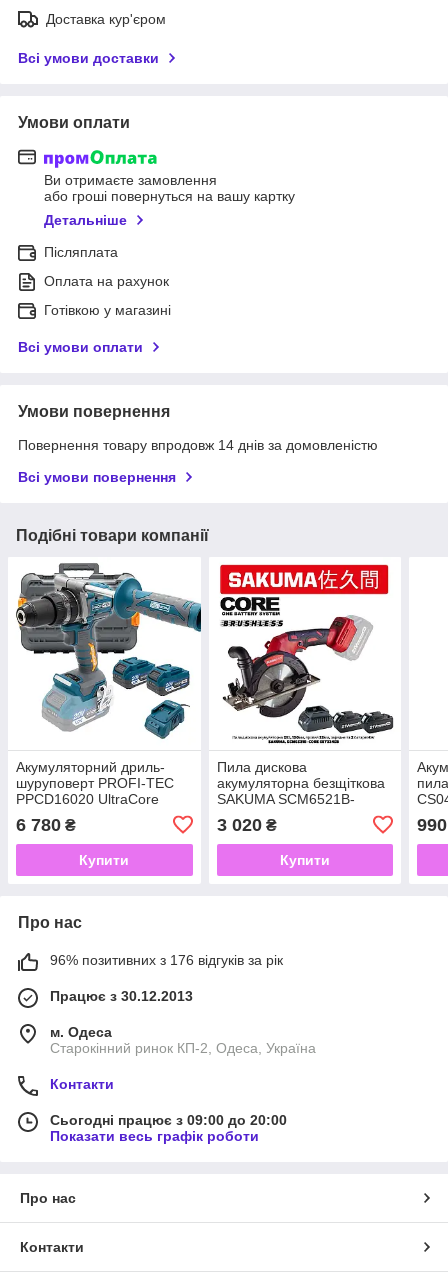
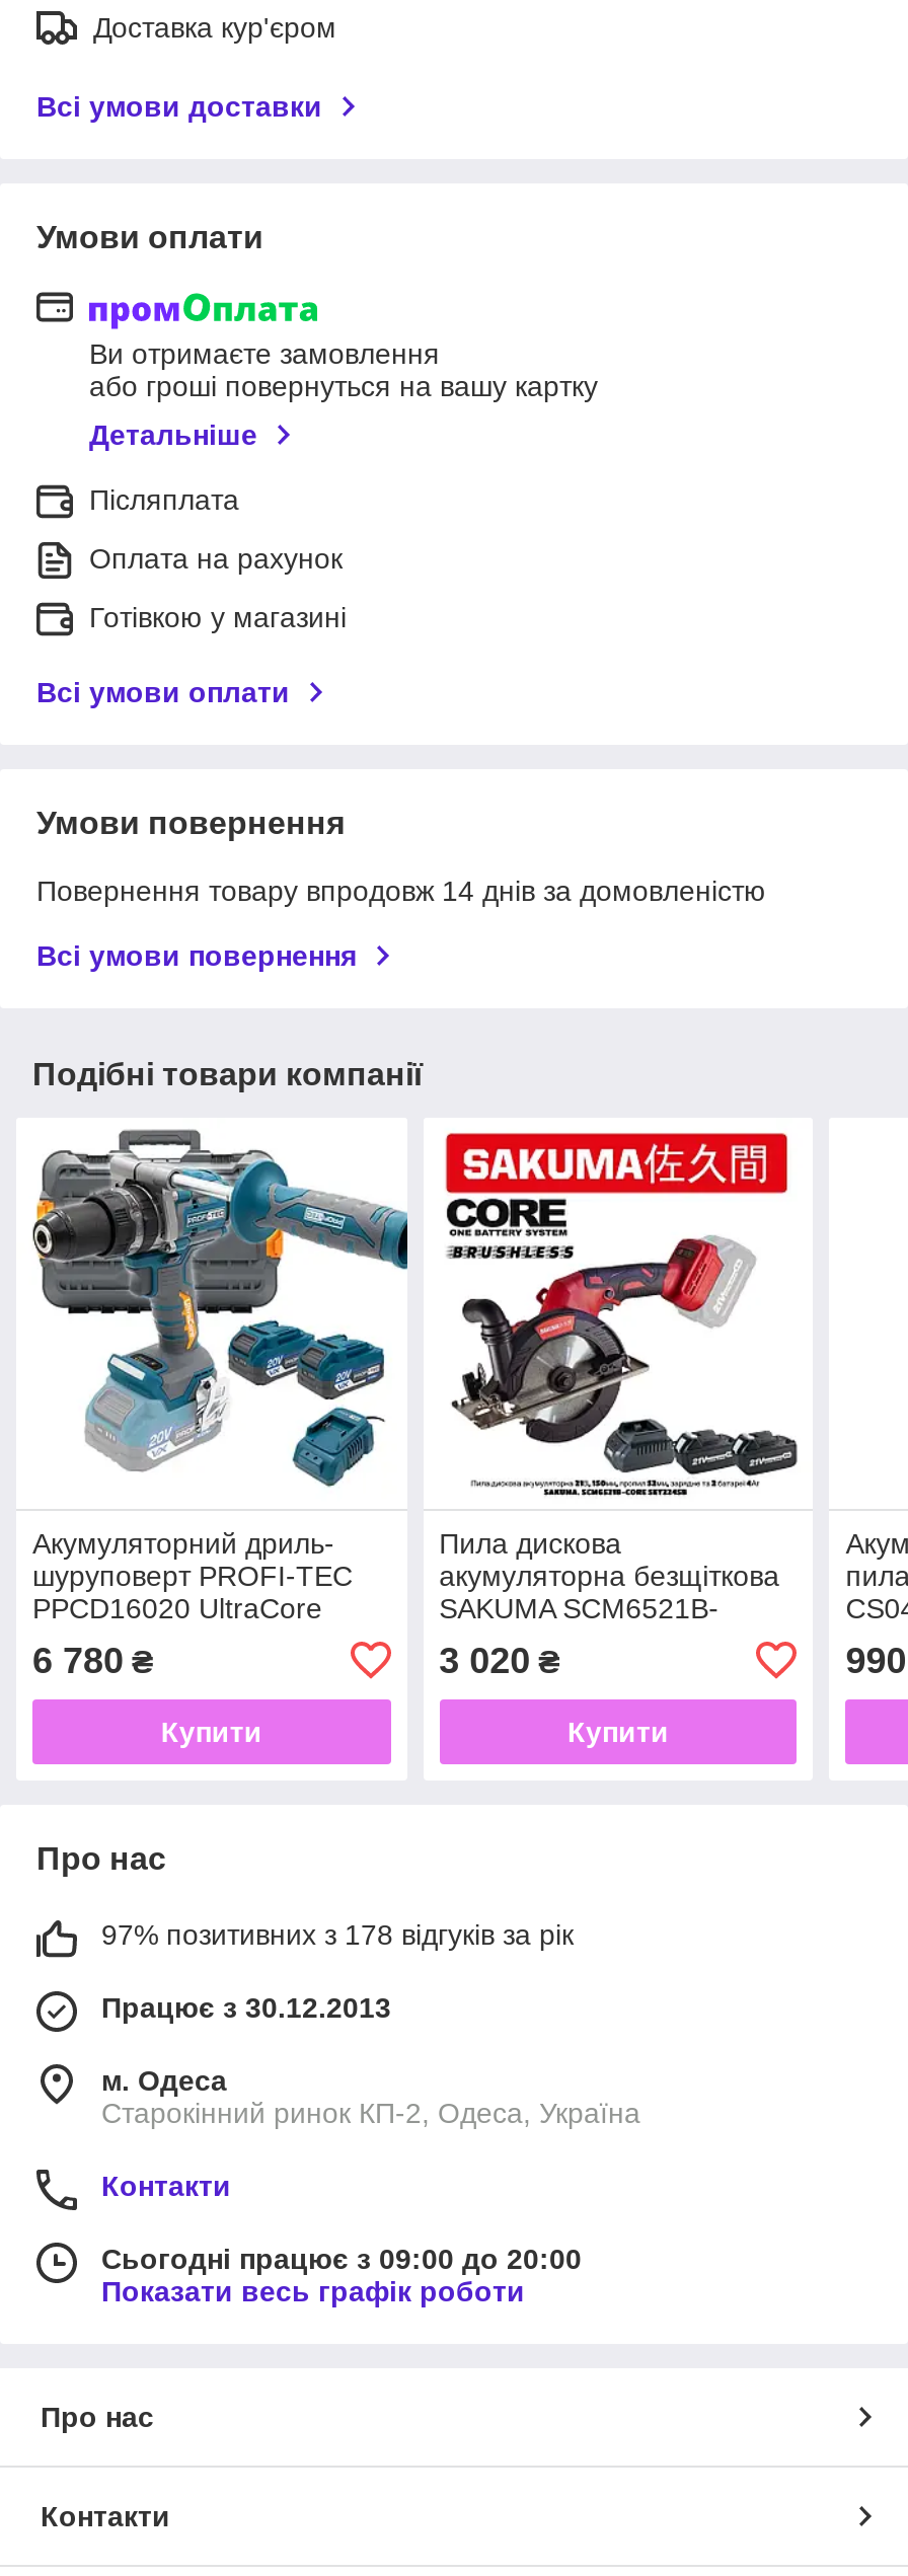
[50,952,283,968] 96% позитивних з 176 відгуків за рік -> [101,1918,574,1950] 97% позитивних з 178 відгуків за рік

